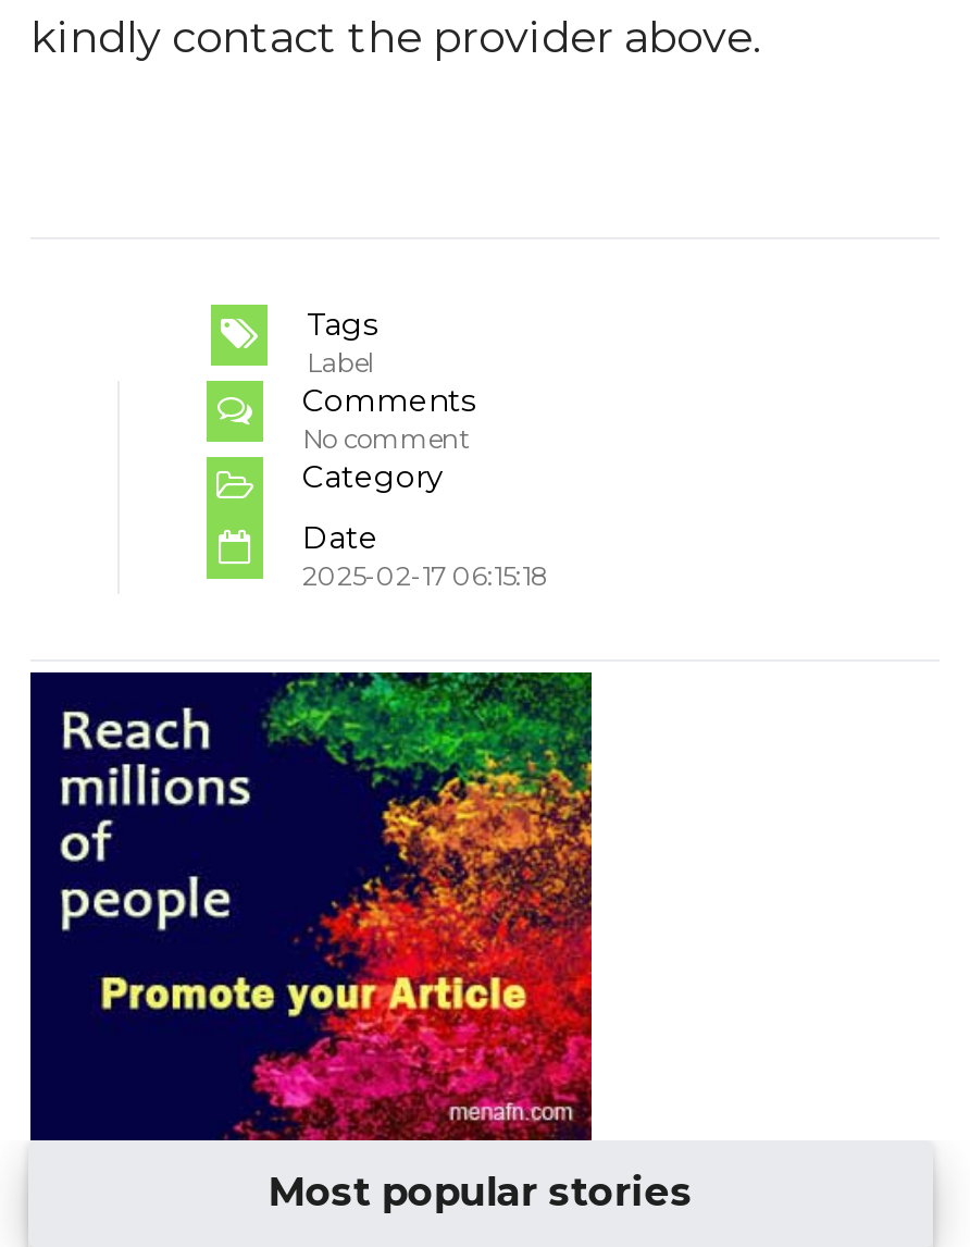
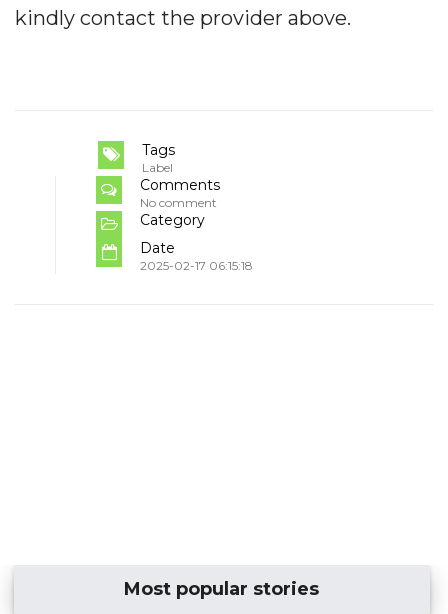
[28,670,594,1143] [image] -> none

